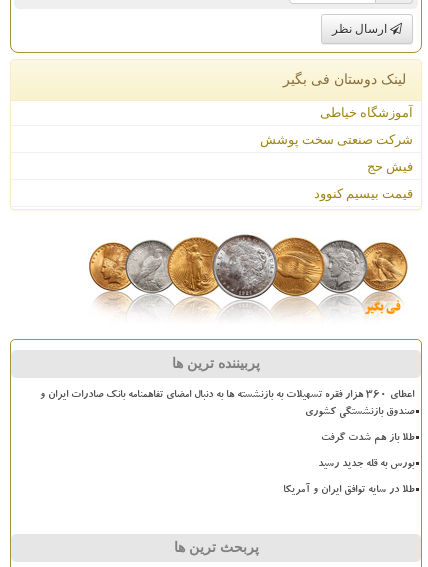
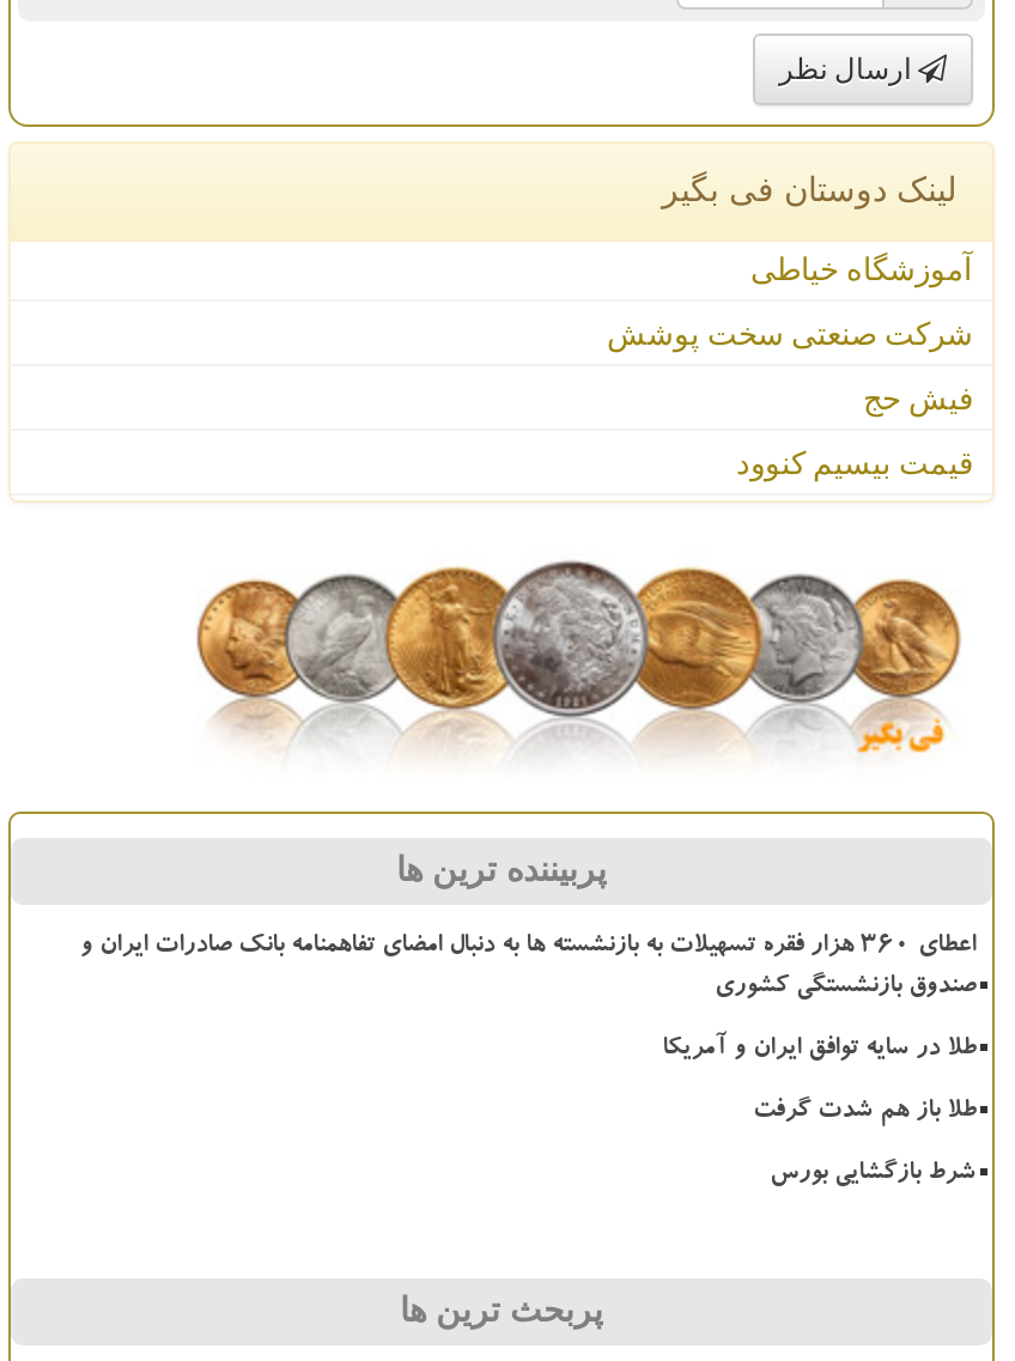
moved [321,433,414,445] -> [753,1098,976,1127]: طلا باز هم شدت گرفت
[318,459,414,471] بورس به قله جدید رسید -> [770,1160,976,1189] شرط بازگشایی بورس
moved [283,485,414,497] -> [662,1036,976,1064]: طلا در سایه توافق ایران و آمریکا

